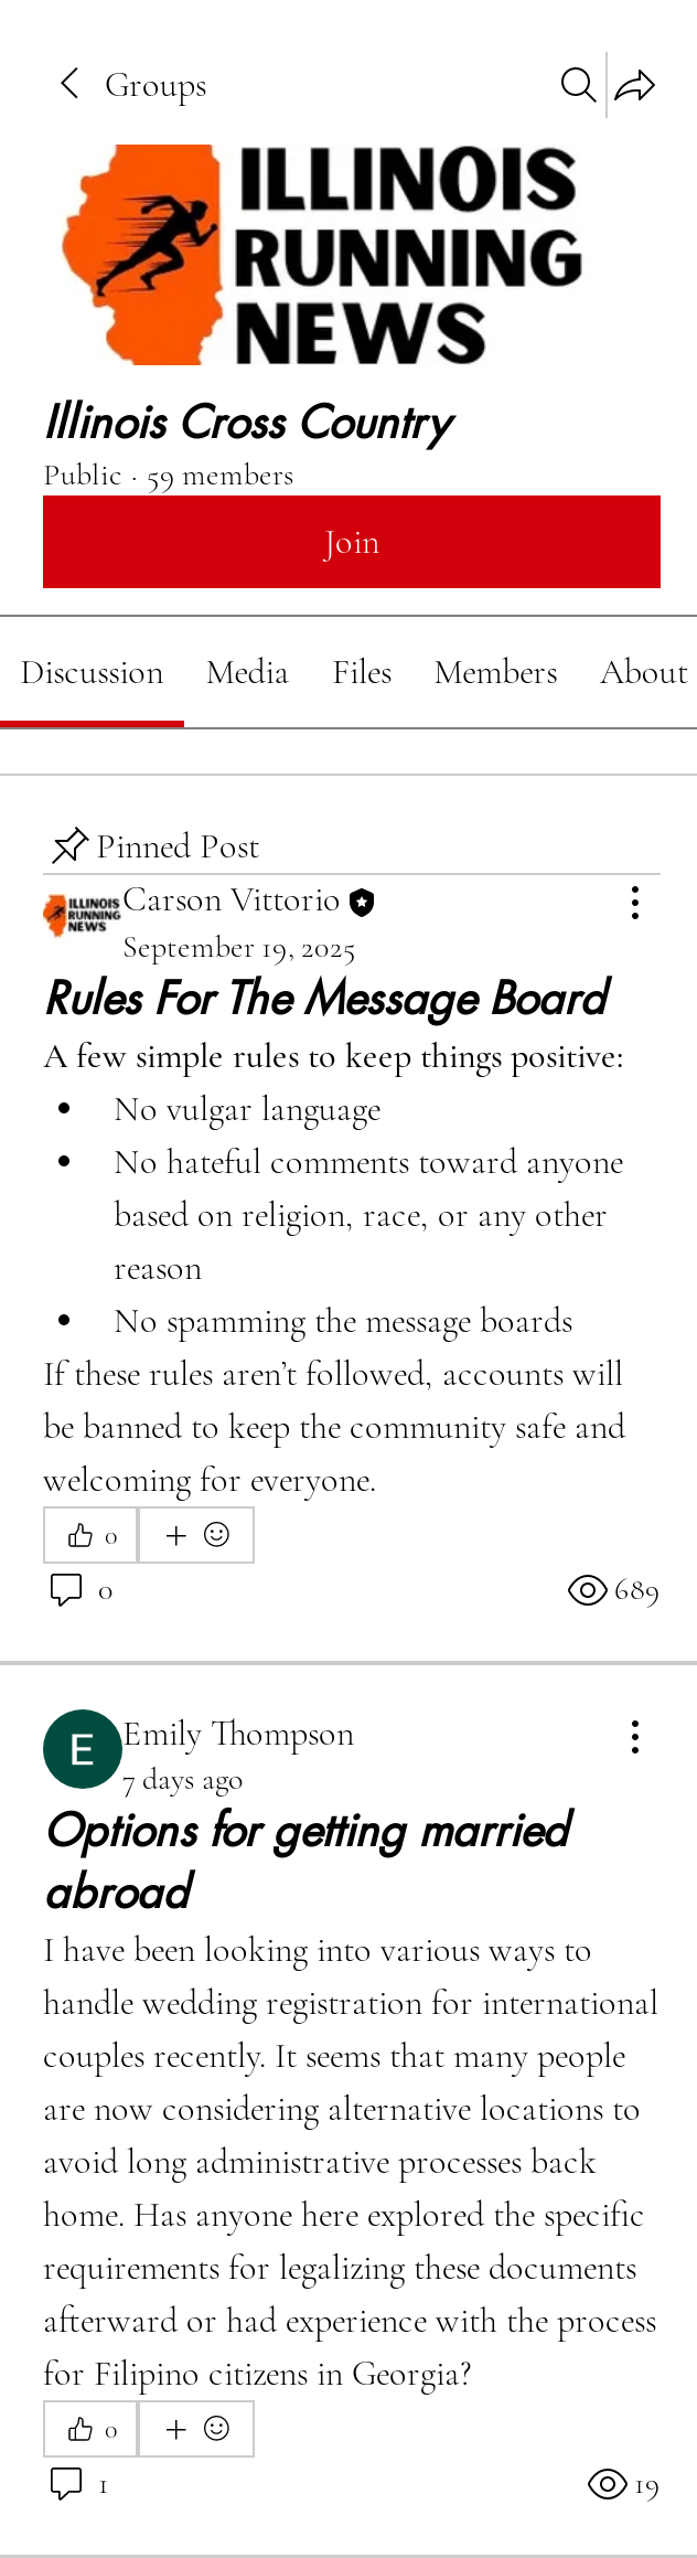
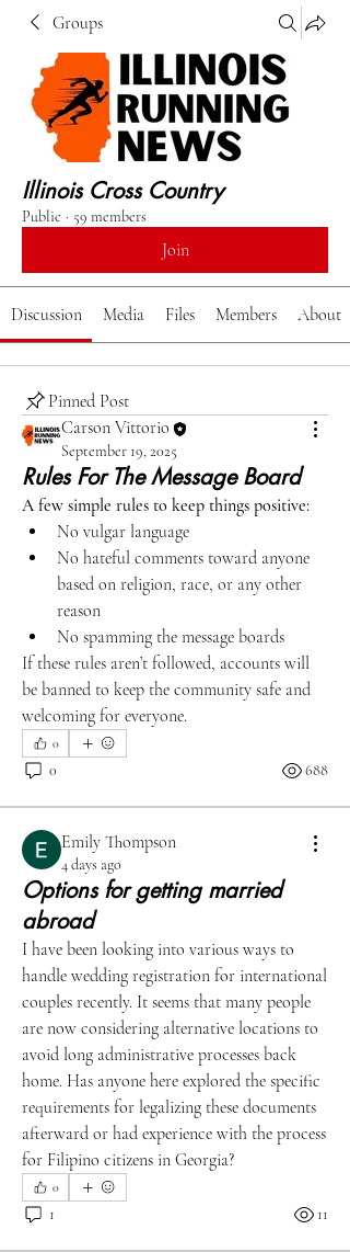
[614,1571,661,1609] 689 -> [305,761,328,780] 688
[122,1760,244,1797] 7 days ago -> [61,855,121,874] 4 days ago
[634,2465,661,2503] 19 -> [317,1205,328,1224] 11

